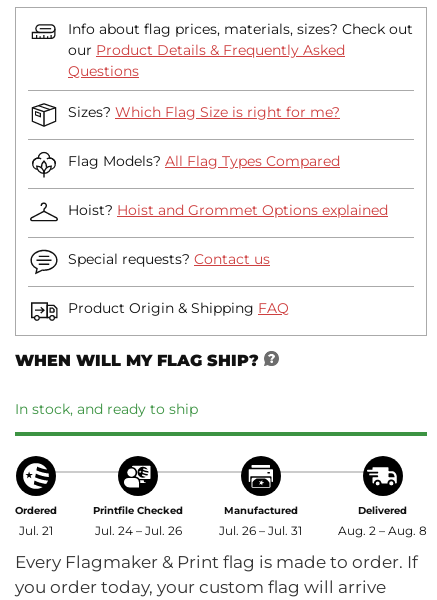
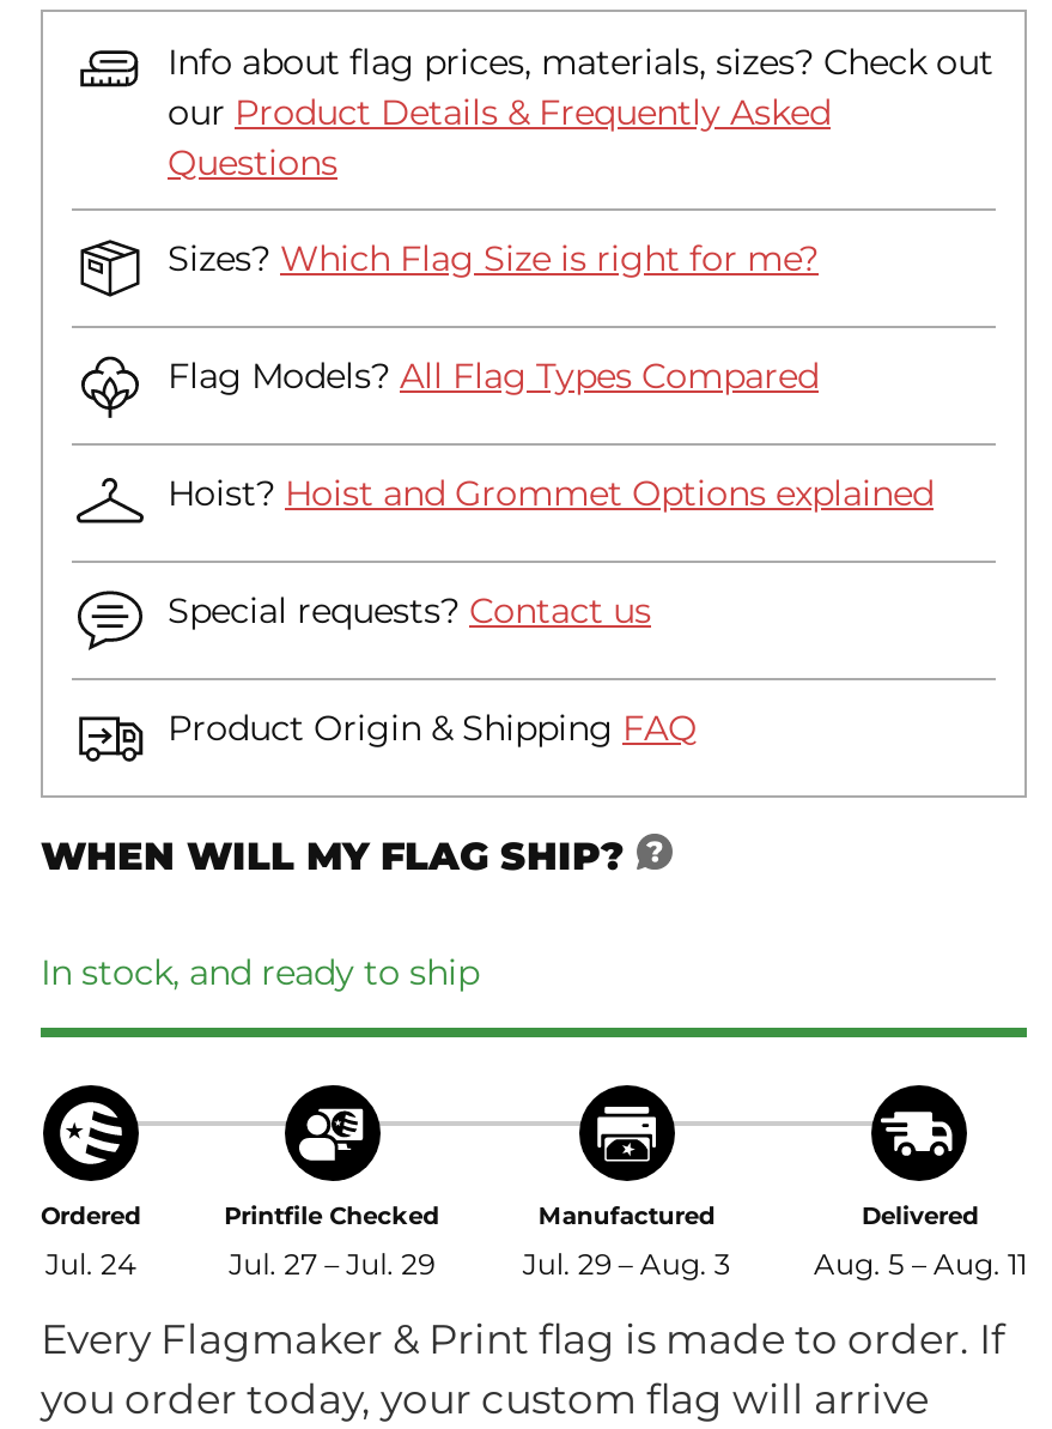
[19,523,53,538] Jul. 21 -> [45,1245,136,1281] Jul. 24
[94,523,181,538] Jul. 24 – Jul. 26 -> [229,1245,435,1281] Jul. 27 – Jul. 29
[219,523,302,538] Jul. 26 – Jul. 31 -> [523,1245,731,1281] Jul. 29 – Aug. 3
[338,523,427,538] Aug. 2 – Aug. 8 -> [814,1245,1027,1281] Aug. 5 – Aug. 11

